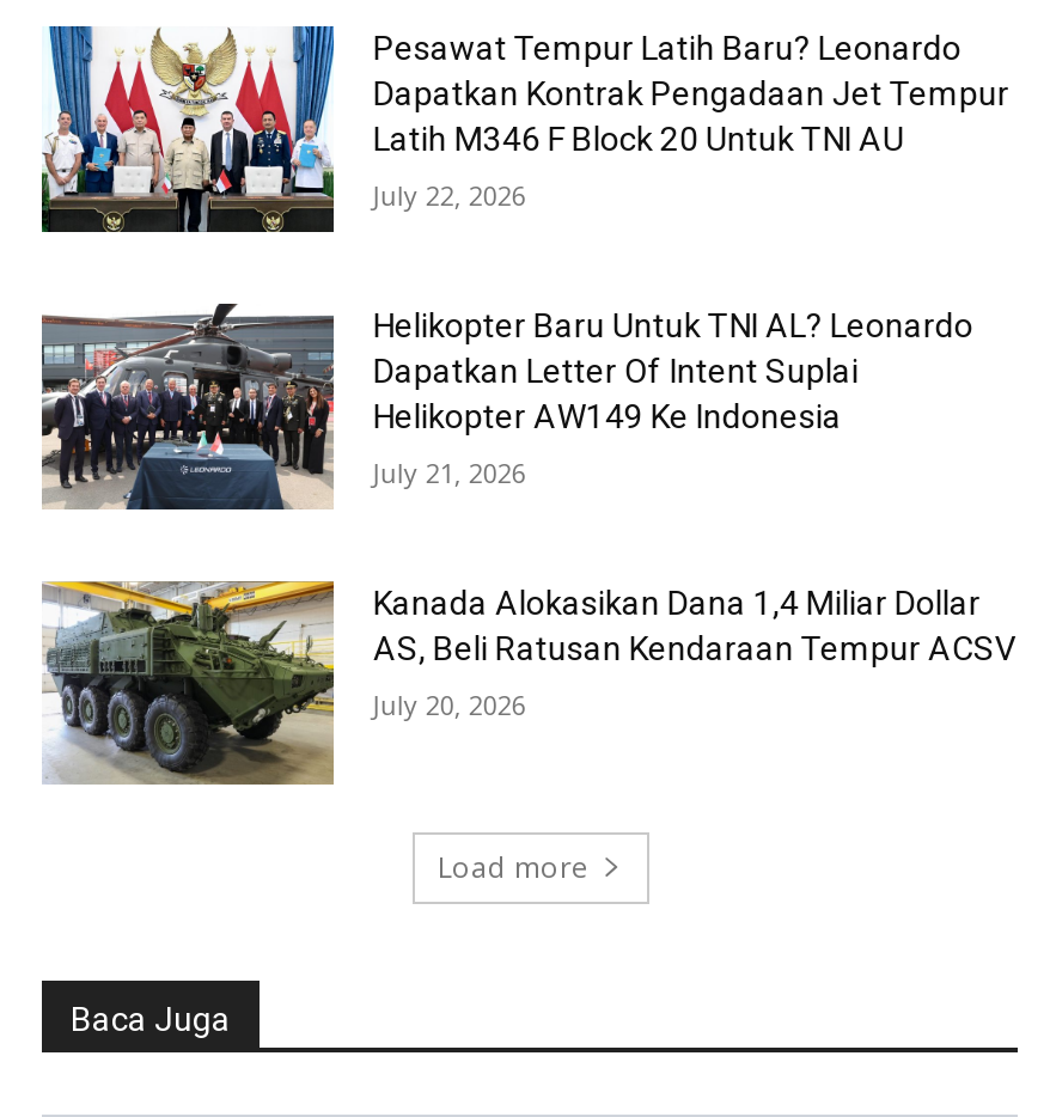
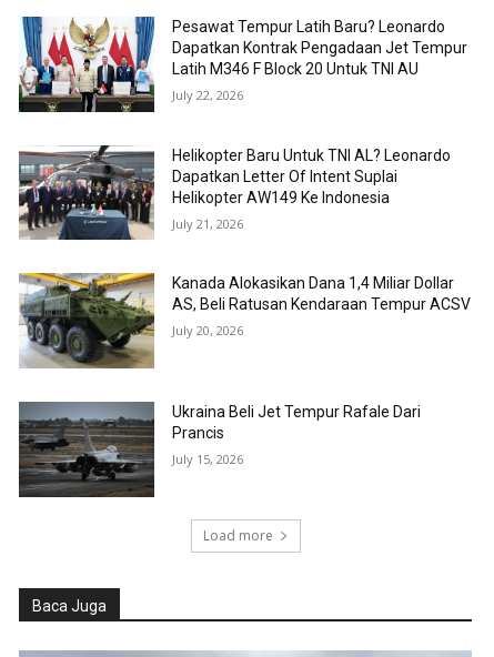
none -> [18,401,421,498] [image] | Ukraina Beli Jet Tempur Rafale Dari | Prancis | July 15, 2026

